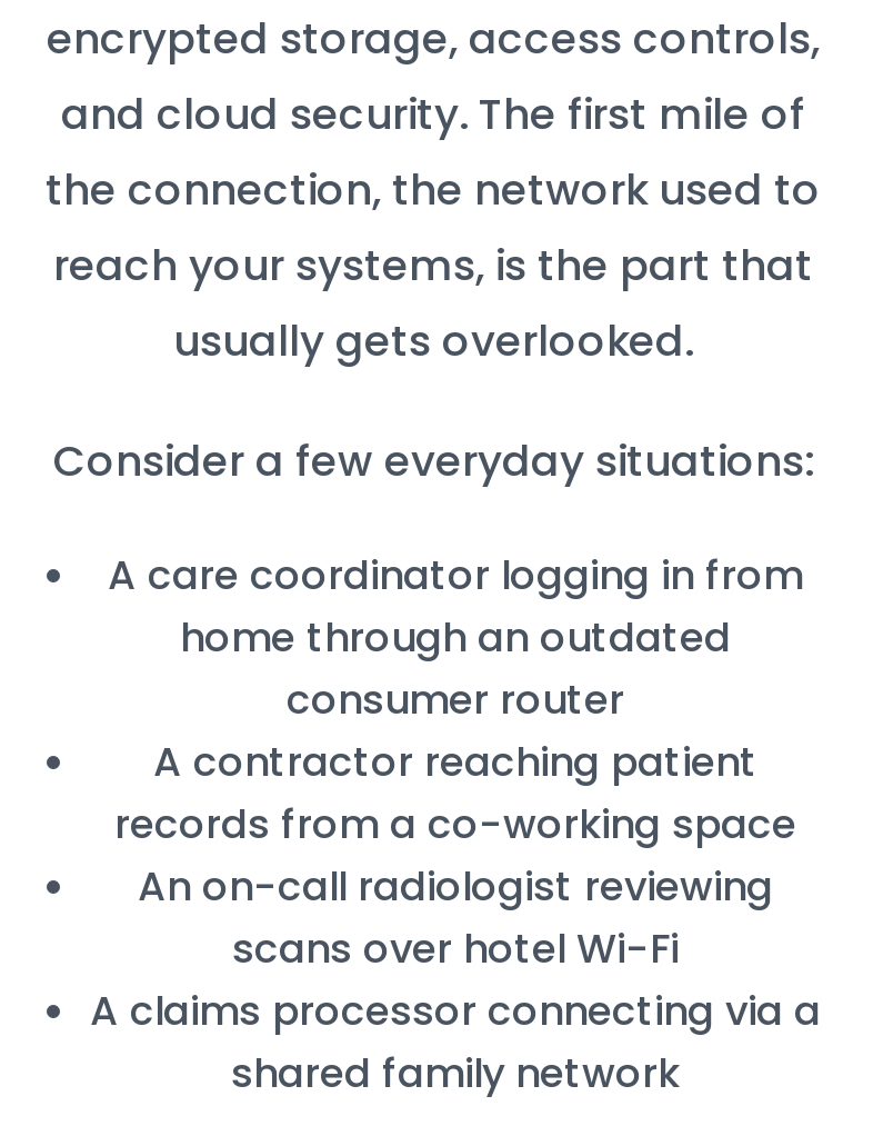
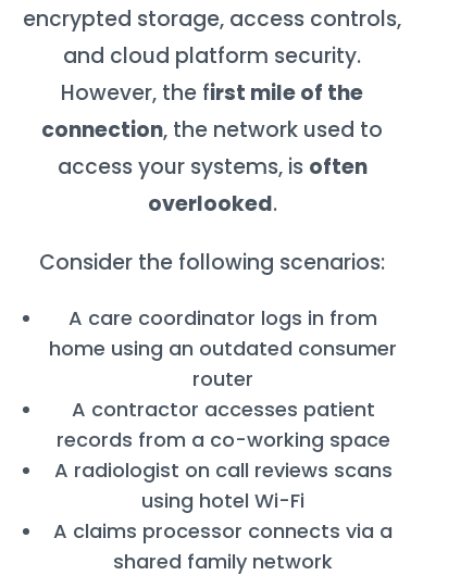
[46,84,821,371] and cloud security. The first mile of | the connection, the network used to | reach your systems, is the part that | usually gets overlooked. -> [41,41,383,218] and cloud platform security. | However, the f irst mile of the | connection, the network used to | access your systems, is often | overlooked.
[53,431,813,491] Consider a few everyday situations: -> [39,248,385,277] Consider the following scenarios:
[108,547,803,789] A care coordinator logging in from | home through an outdated | consumer router | A contractor reaching patient -> [49,304,397,423] A care coordinator logs in from | home using an outdated consumer | router | A contractor accesses patient
[90,858,821,1038] An on-call radiologist reviewing | scans over hotel Wi-Fi | A claims processor connecting via a -> [53,456,393,545] A radiologist on call reviews scans | using hotel Wi-Fi | A claims processor connects via a

